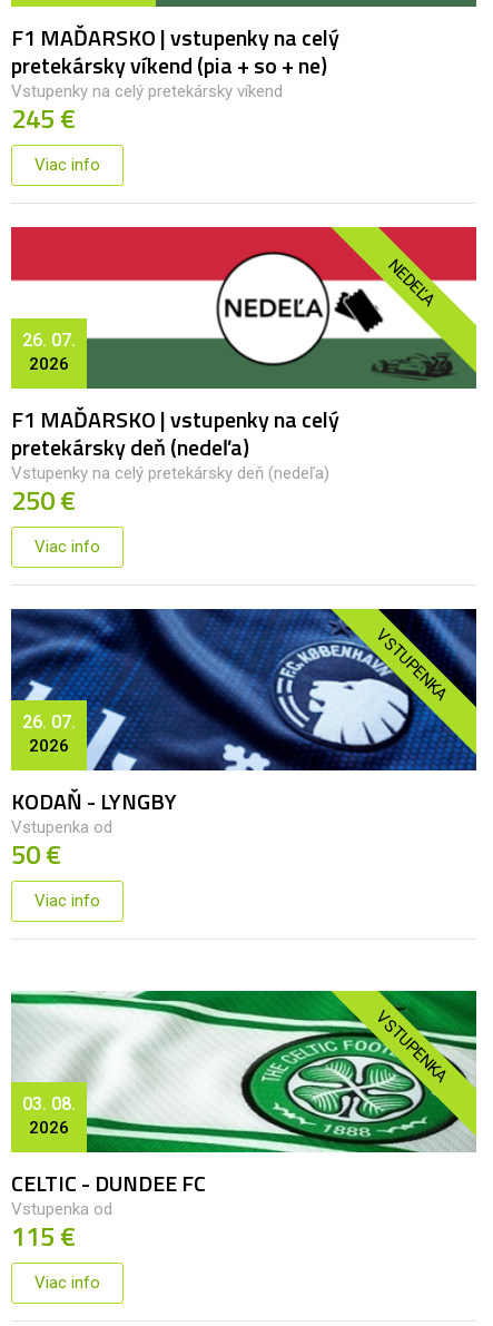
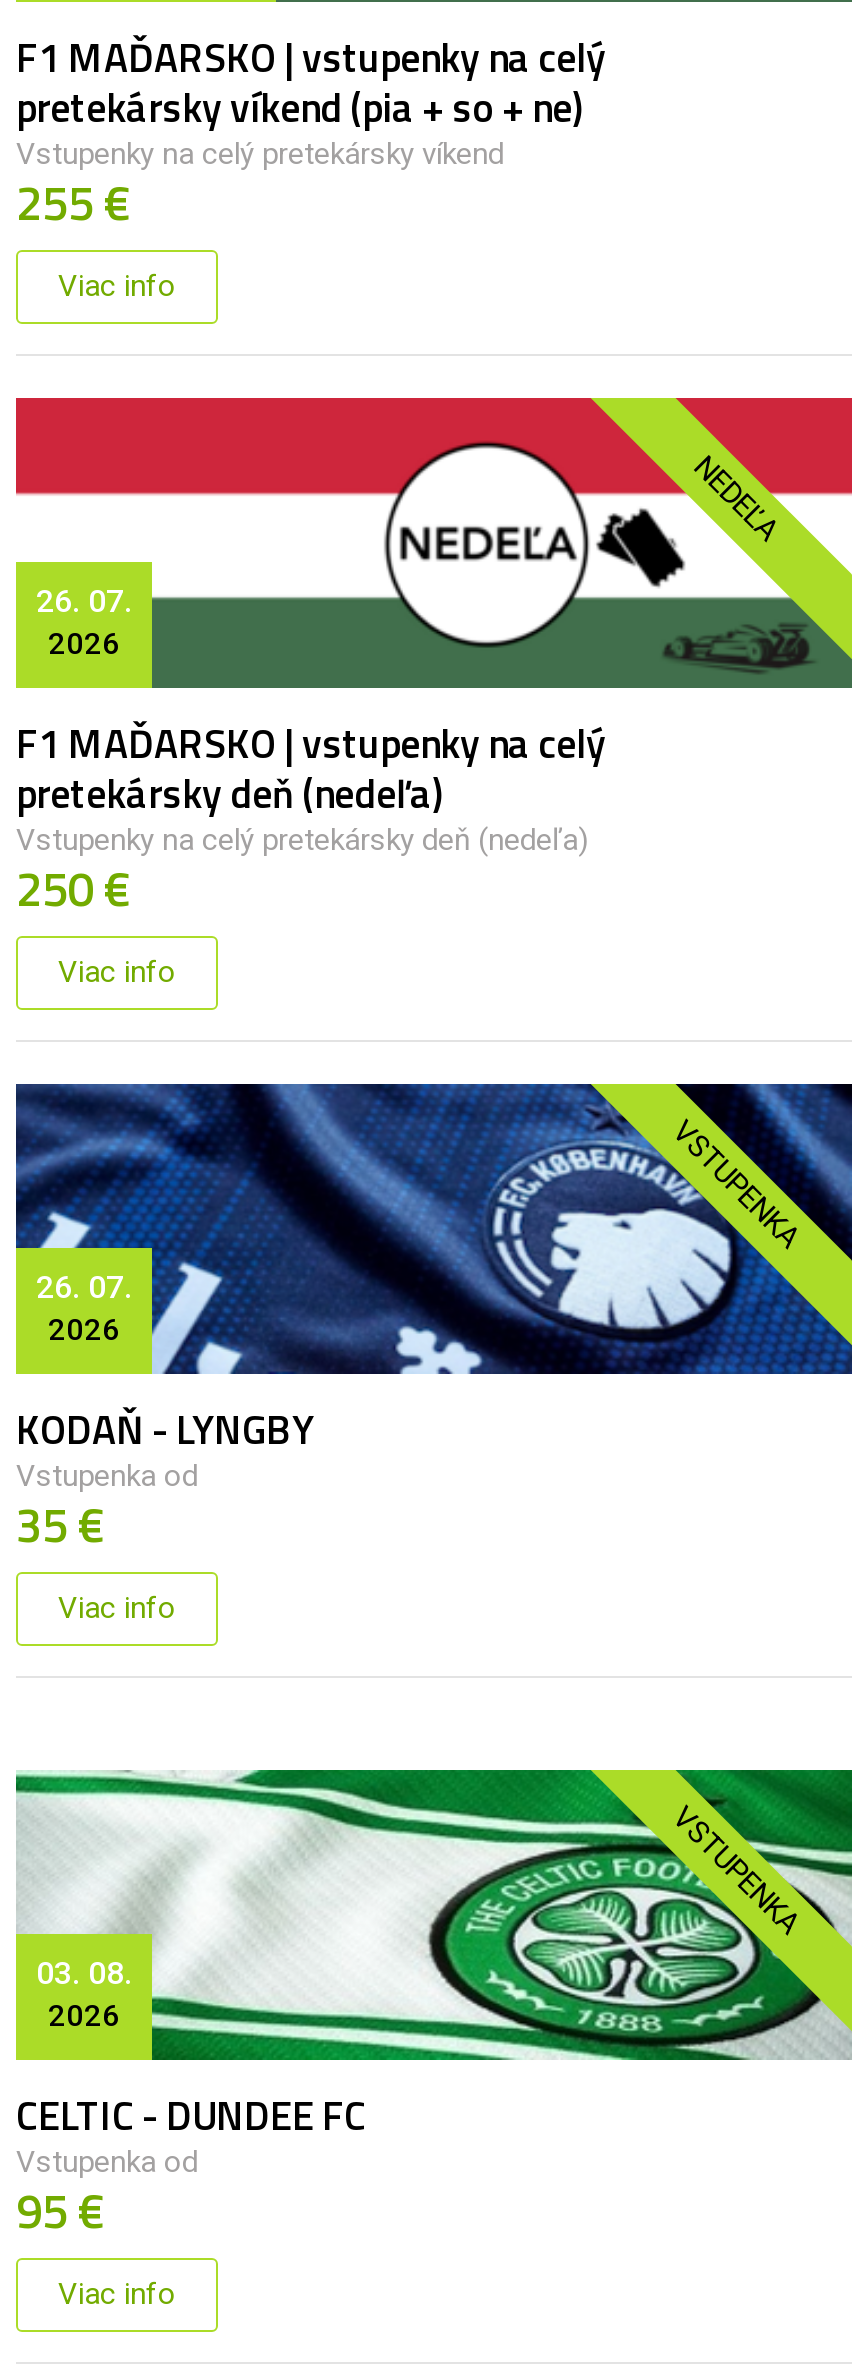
[11,98,76,138] 245 € -> [16,165,132,237] 255 €
[11,833,61,874] 50 € -> [16,1487,106,1559] 35 €
[11,1215,76,1255] 115 € -> [16,2173,106,2245] 95 €

